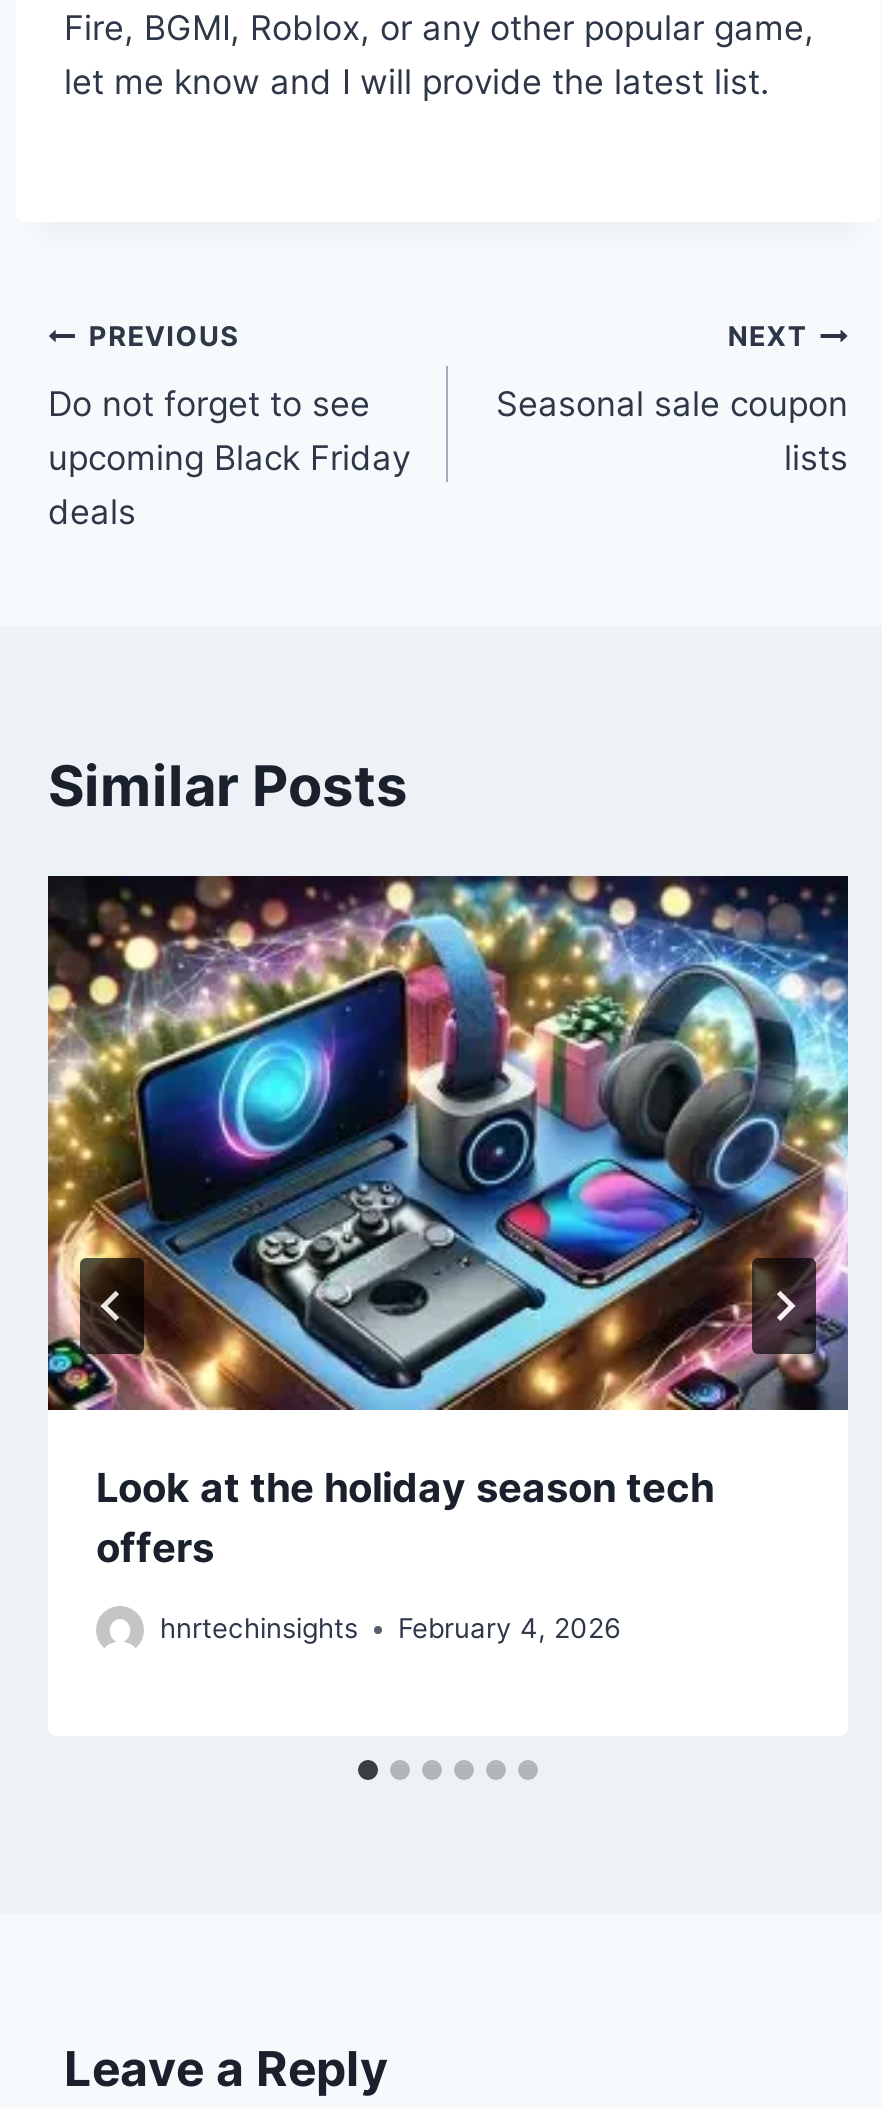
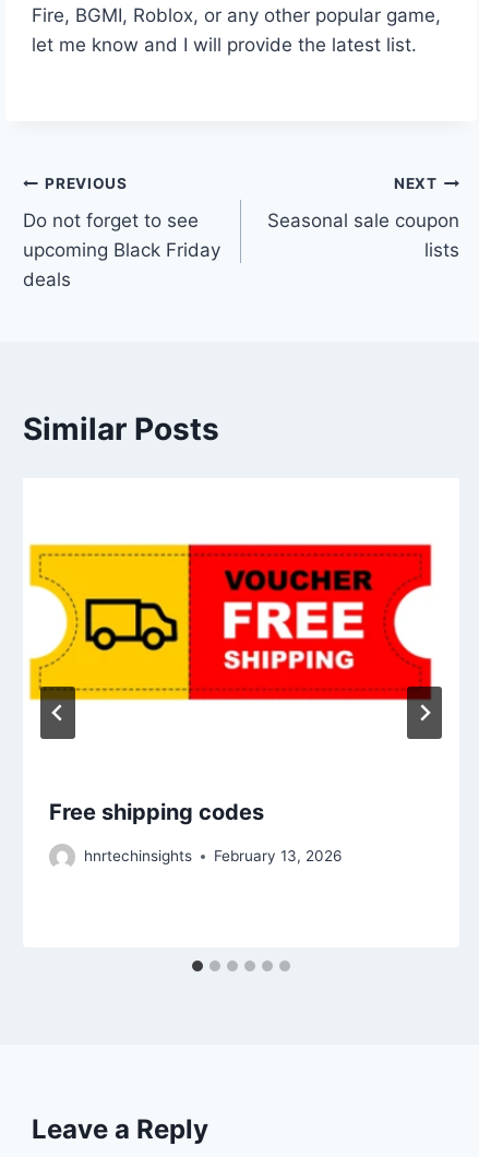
[46,874,850,1412] [image] -> [23,478,459,740] [image]
[96,1464,714,1572] Look at the holiday season tech | offers -> [49,799,264,825] Free shipping codes
[160,1612,620,1644] hnrtechinsights February 4, 2026 -> [84,847,342,865] hnrtechinsights February 13, 2026
moved [160,1612,358,1644] -> [84,847,192,865]: hnrtechinsights

